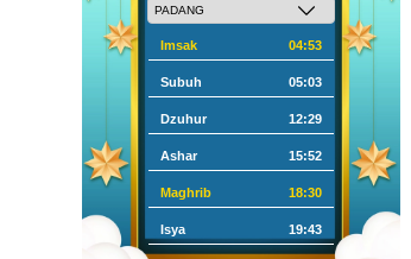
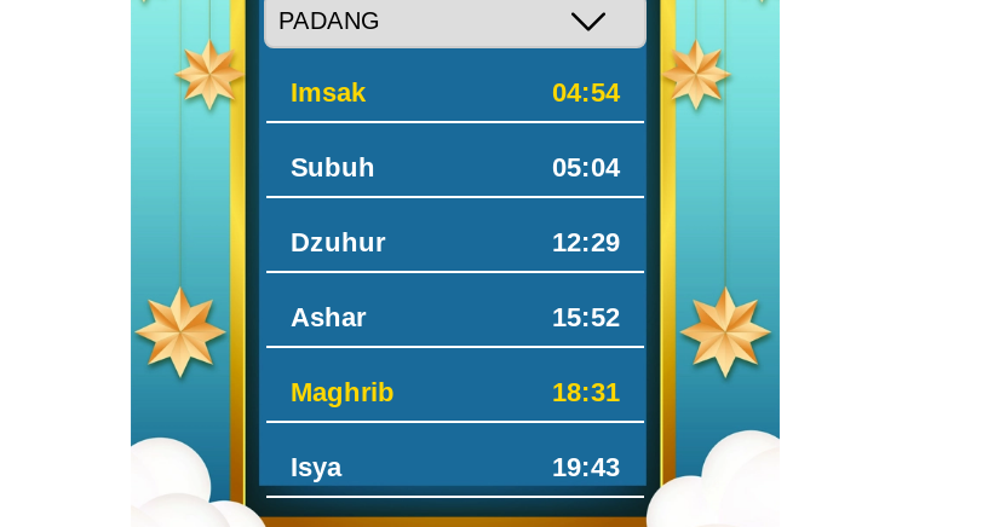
[289,37,322,52] 04:53 -> [552,76,620,105] 04:54
[289,74,322,89] 05:03 -> [552,151,620,180] 05:04
[289,185,322,199] 18:30 -> [552,376,620,405] 18:31

